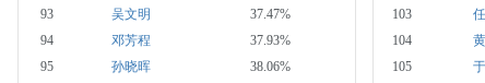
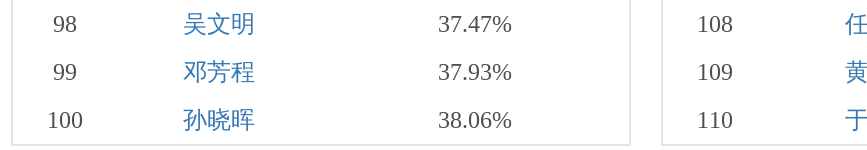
[40,7,54,22] 93 -> [53,10,77,38] 98
[392,7,412,22] 103 -> [697,10,733,38] 108
[40,33,54,48] 94 -> [53,58,77,86] 99
[392,33,412,48] 104 -> [697,58,733,86] 109
[40,59,54,74] 95 -> [47,106,83,134] 100
[392,59,412,74] 105 -> [697,106,733,134] 110

